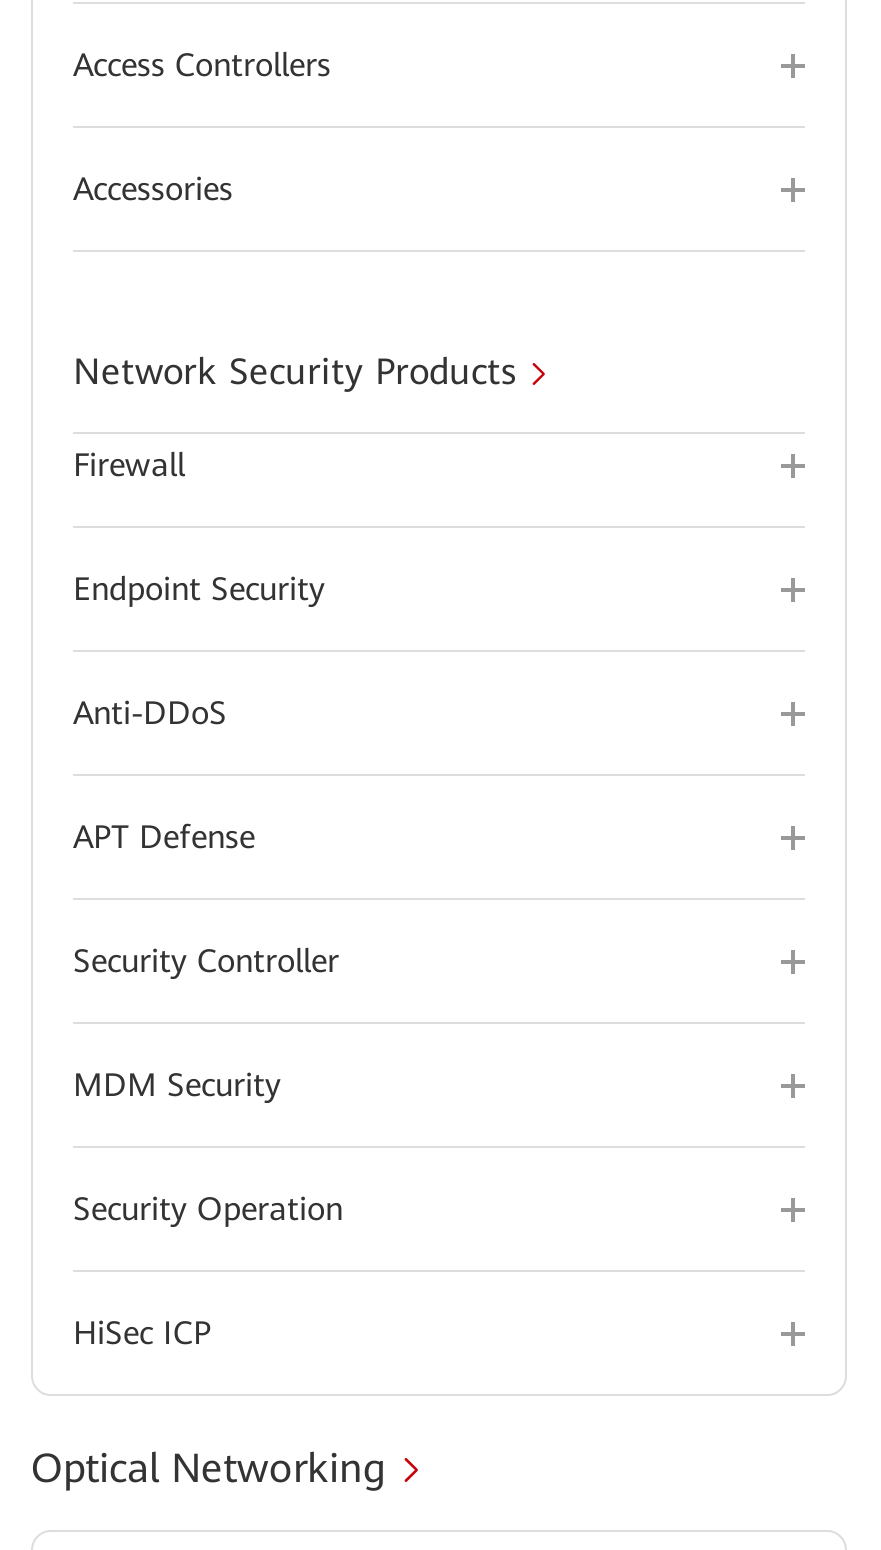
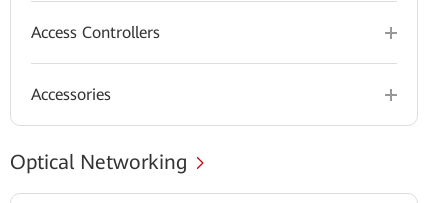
[73,350,517,1352] Network Security Products | Firewall | Endpoint Security | Anti-DDoS | APT Defense | Security Controller | MDM Security | Security Operation | HiSec ICP -> none

